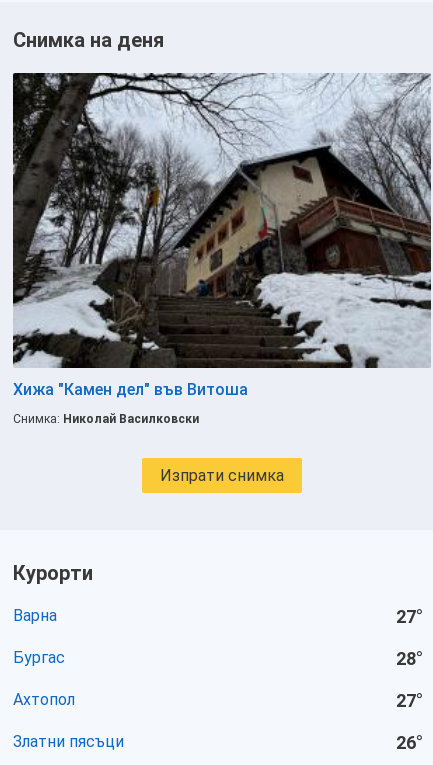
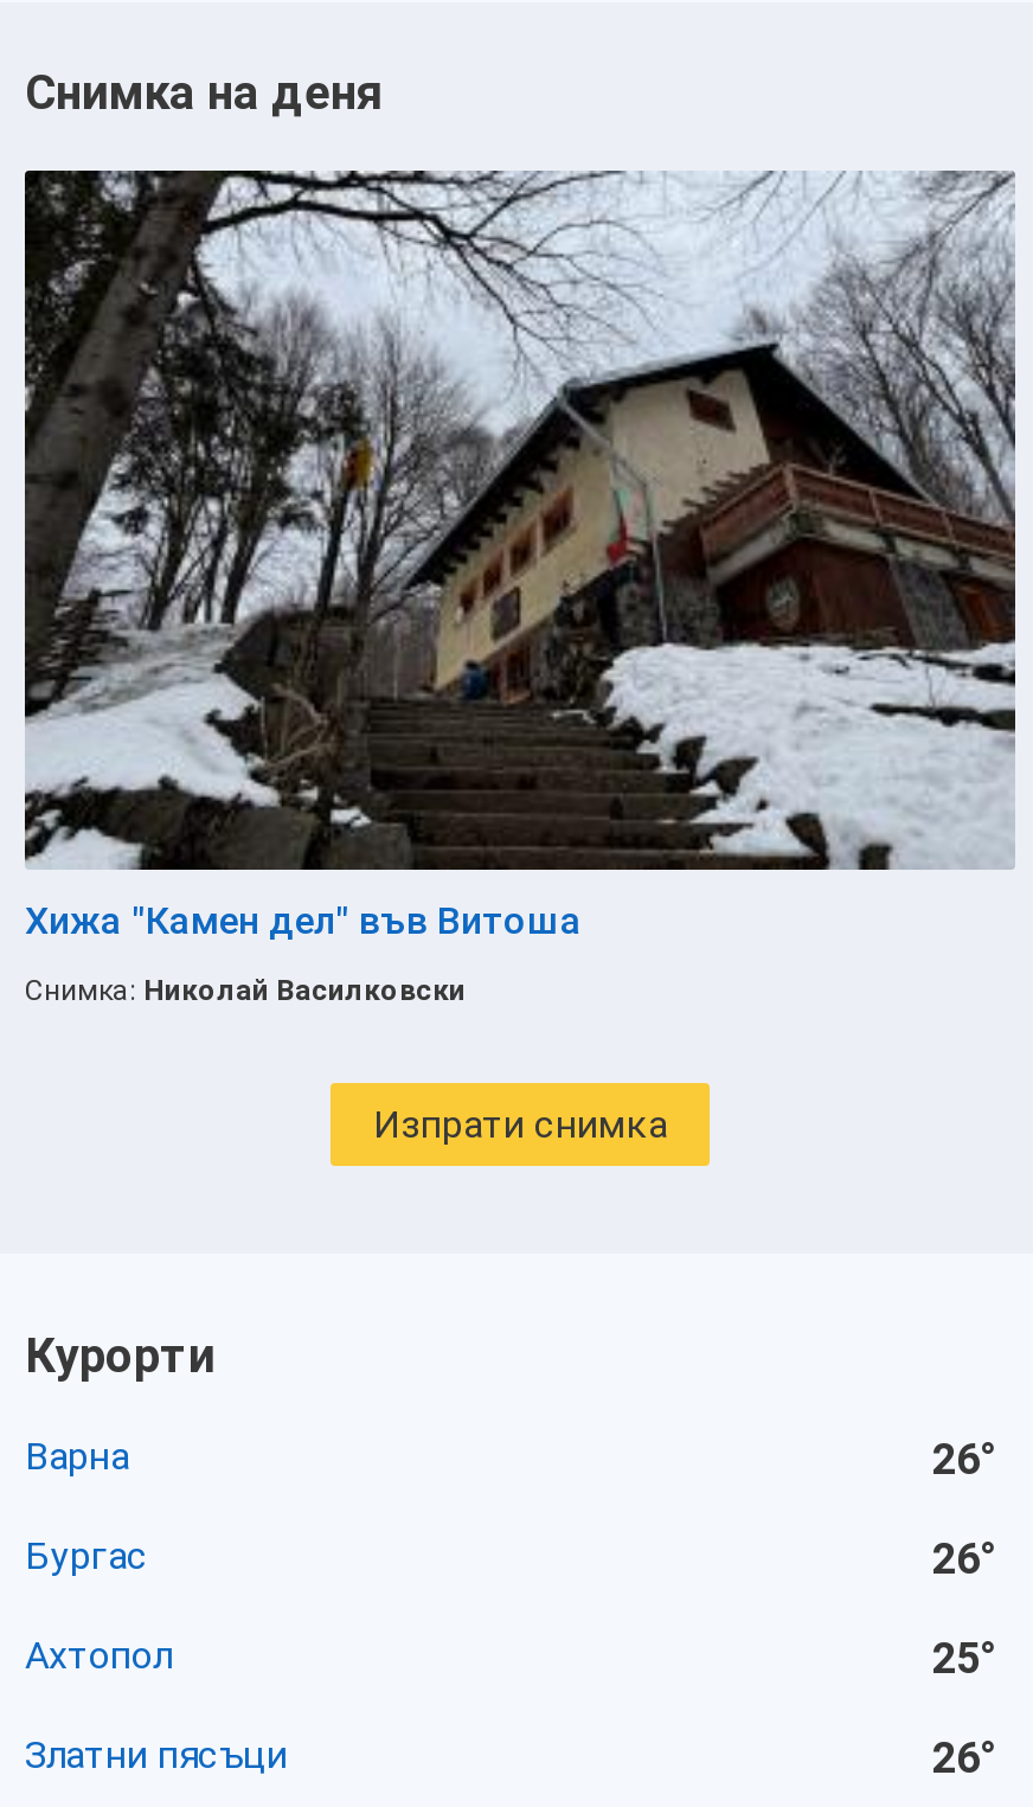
[396,606,423,627] 27° -> [932,1434,996,1484] 26°
[396,648,423,669] 28° -> [932,1533,996,1583] 26°
[396,690,423,711] 27° -> [932,1633,996,1683] 25°

